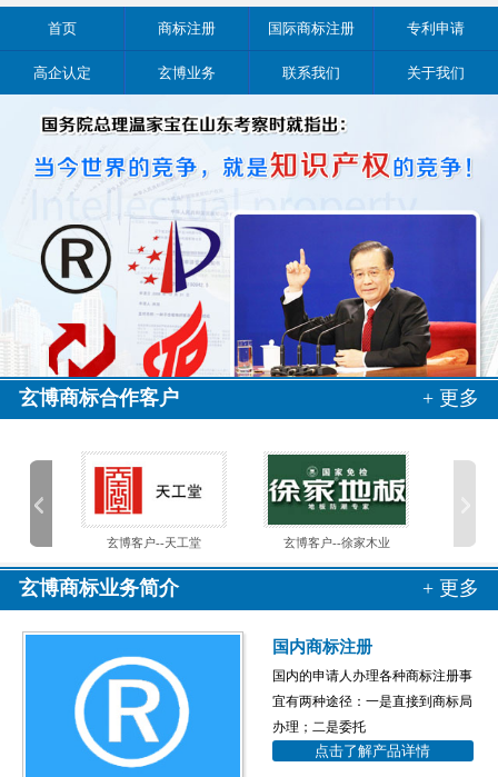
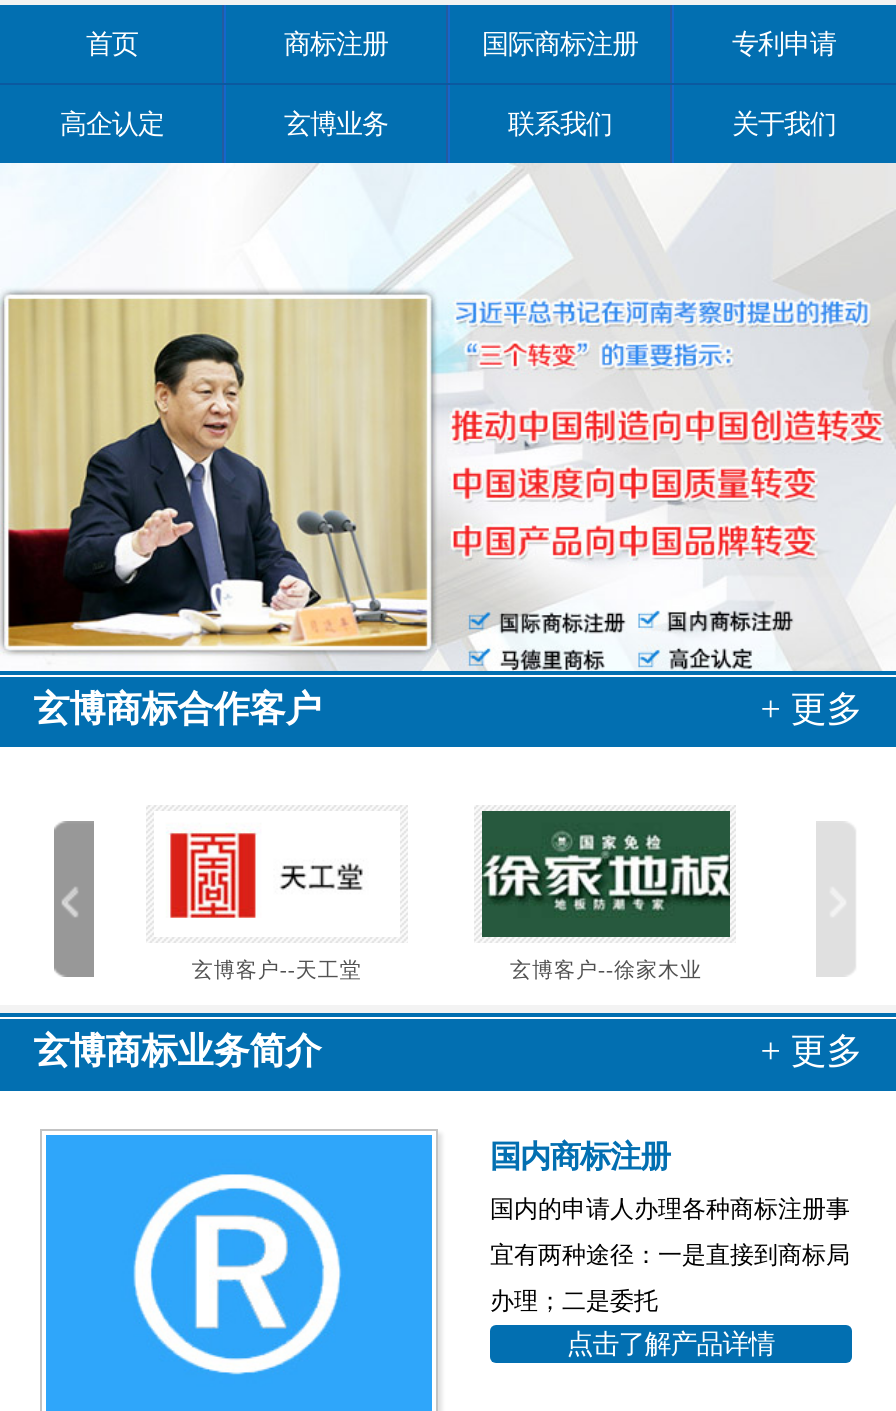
[3,116,495,378] [image] -> [6,183,890,671] [image]

